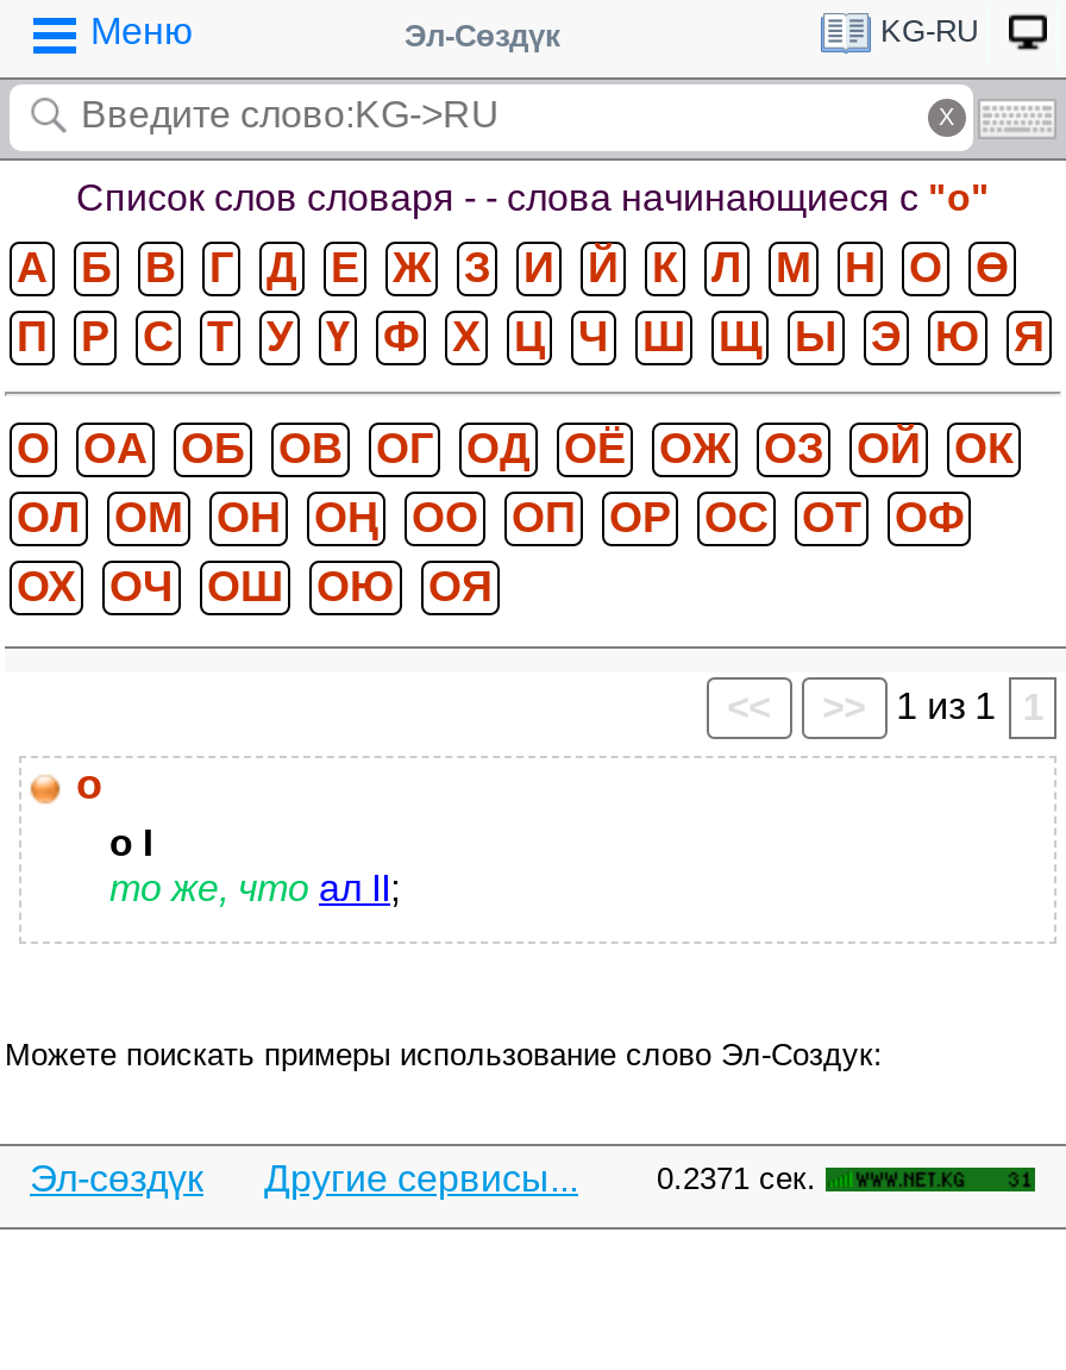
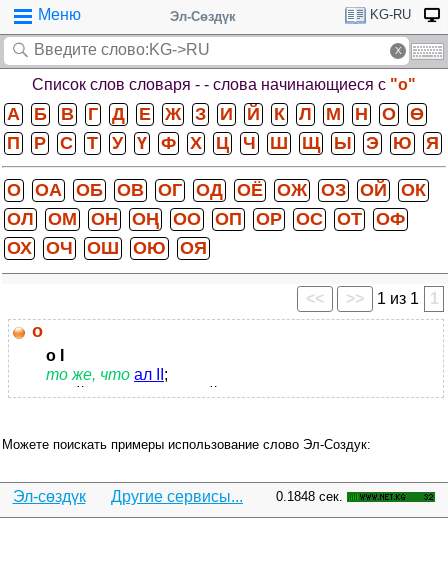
[657,1161,816,1197] 0.2371 сек. -> [276,489,343,504] 0.1848 сек.

